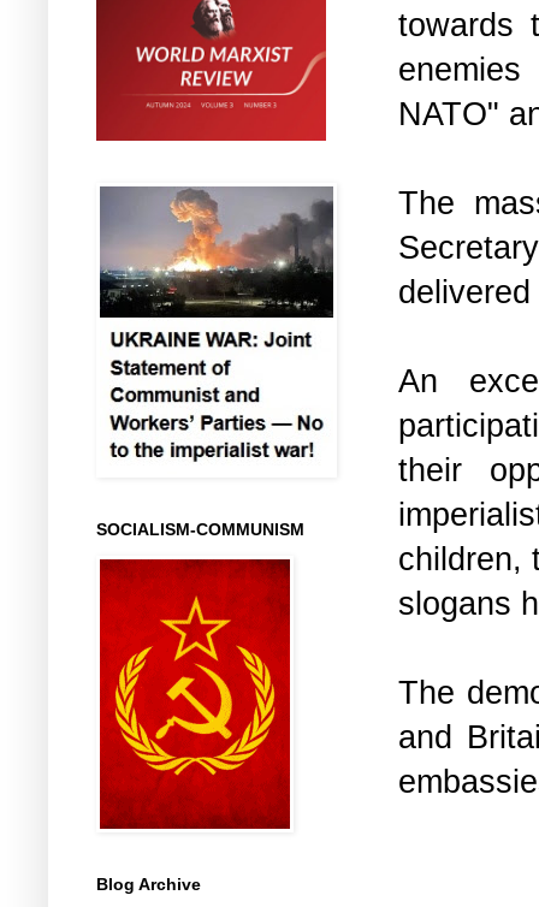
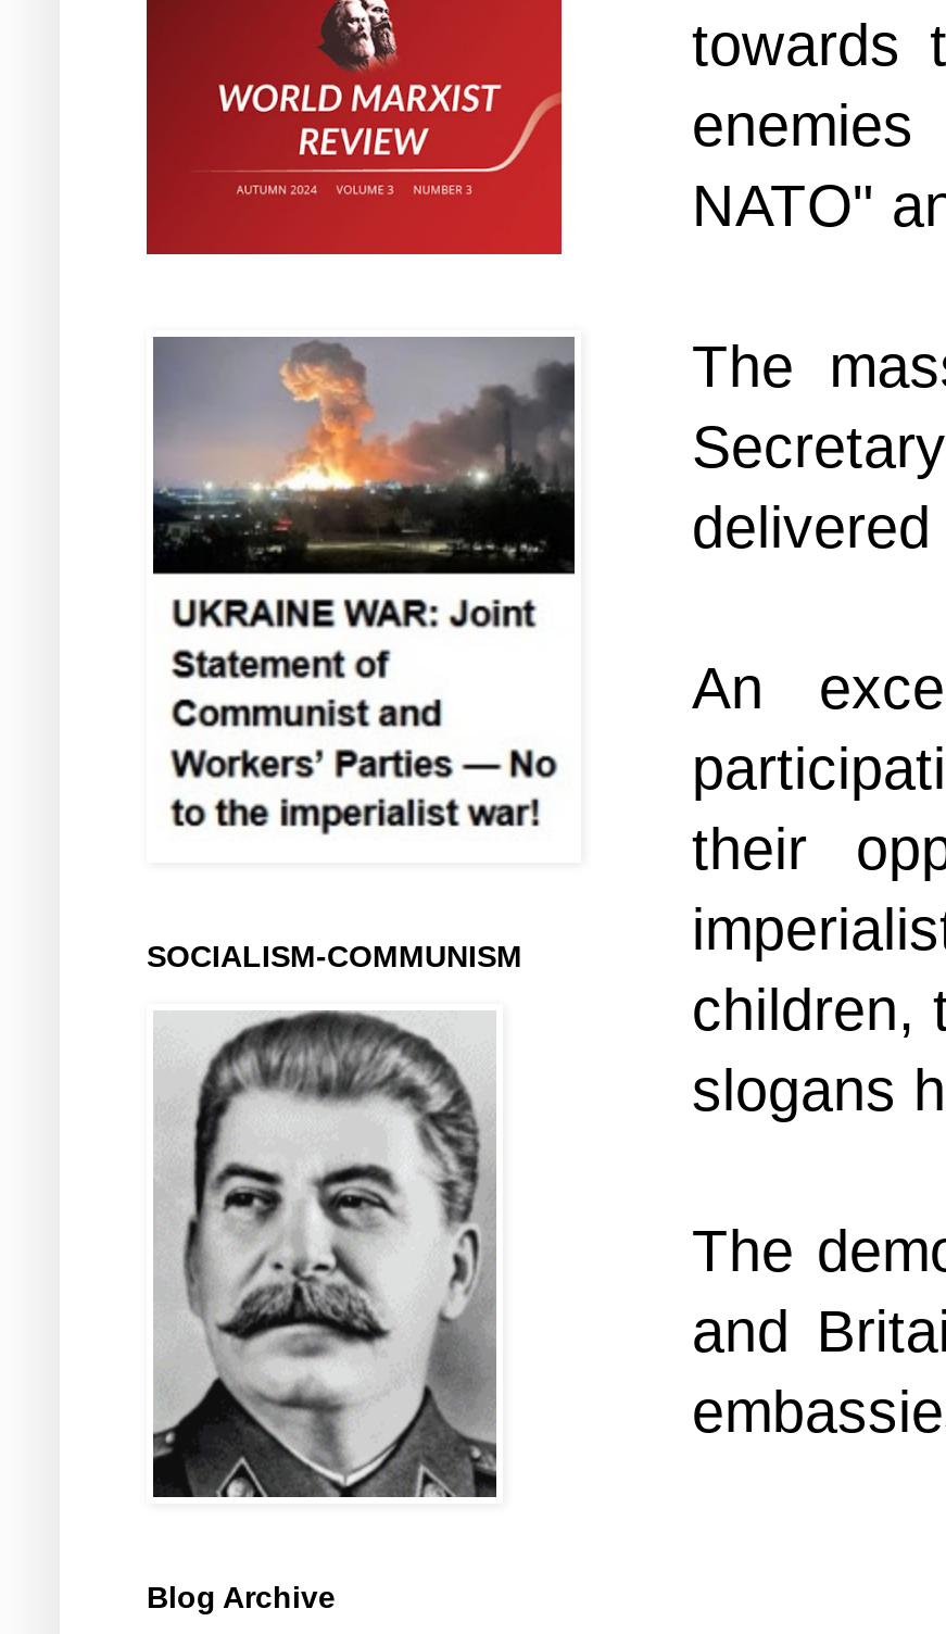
[99,558,291,830] [image] -> [151,1008,499,1499] [image]

